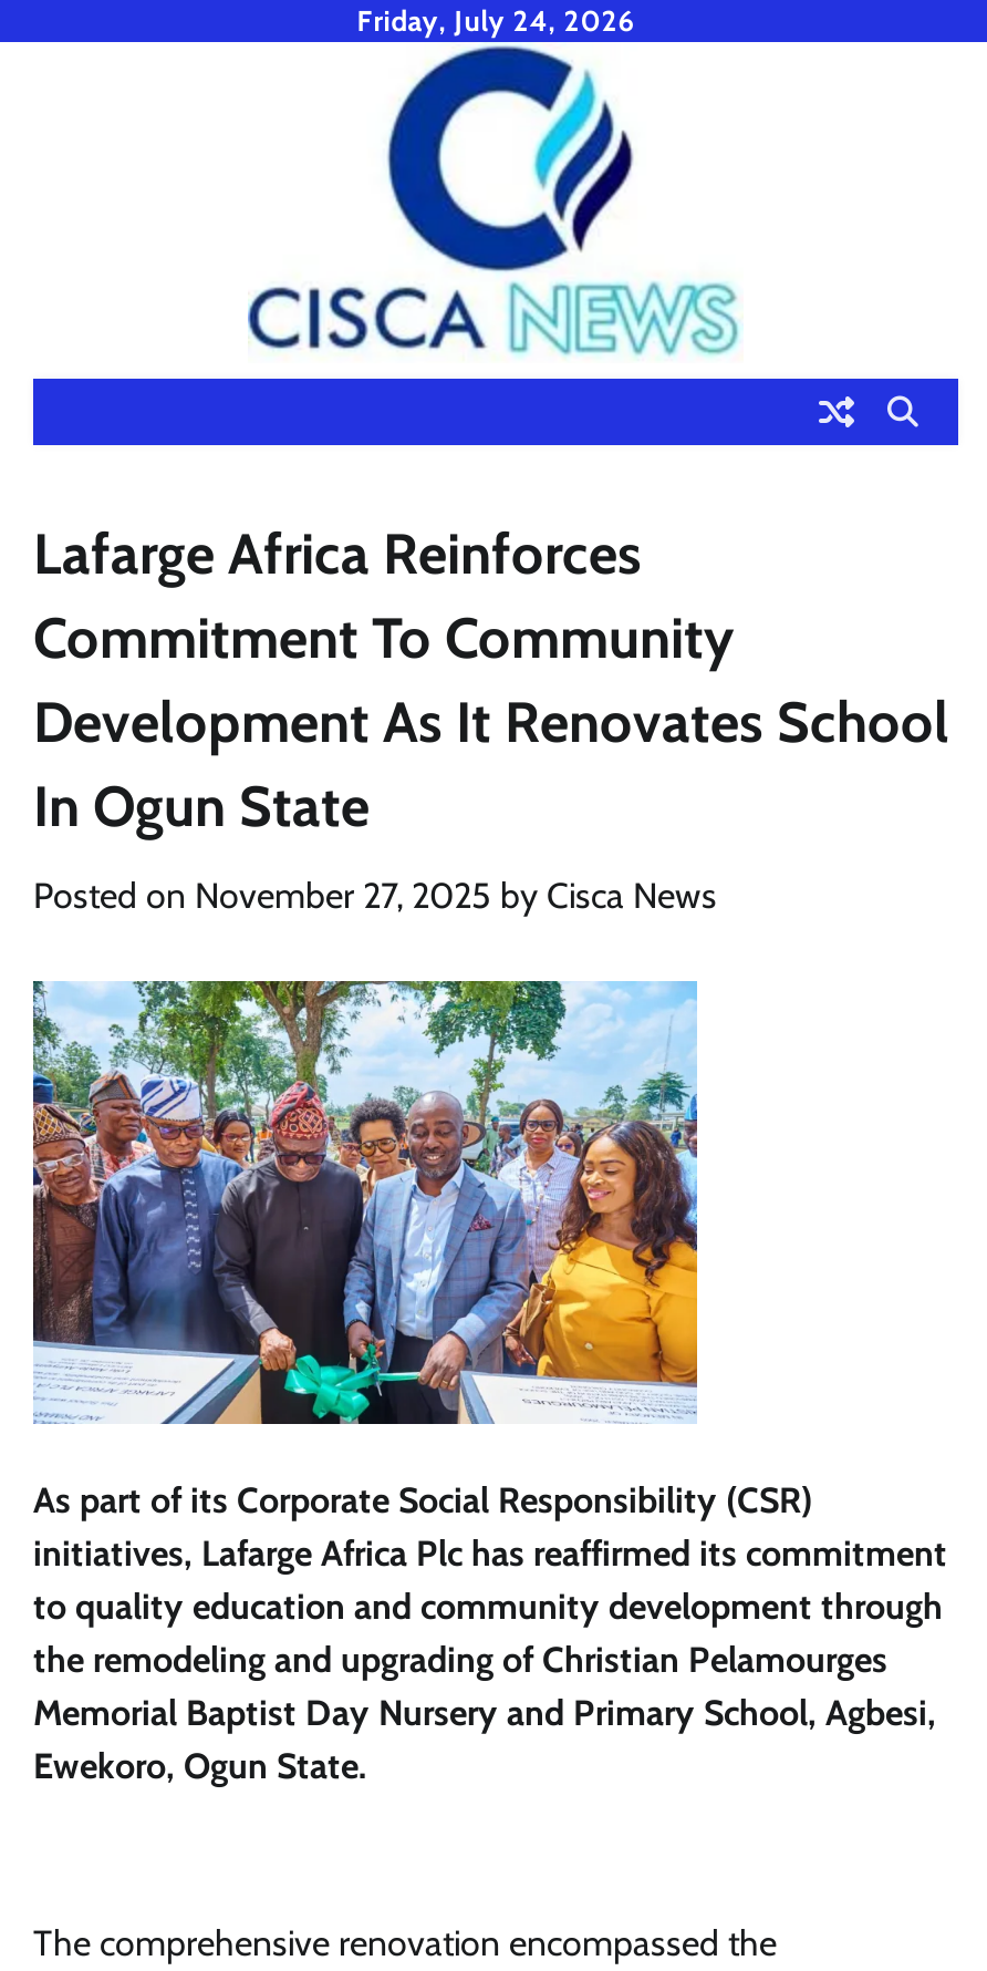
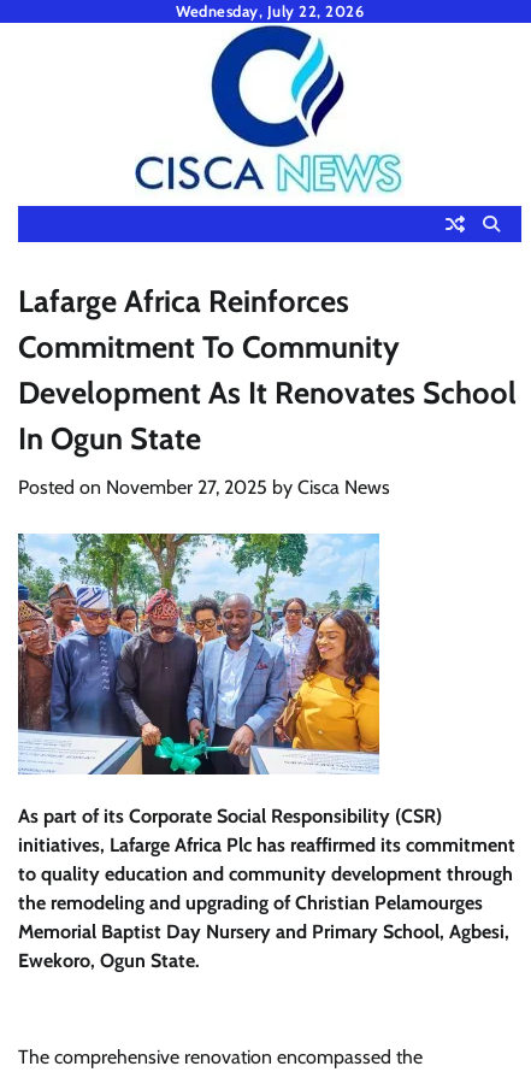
[357,4,635,38] Friday, July 24, 2026 -> [176,2,364,20] Wednesday, July 22, 2026

